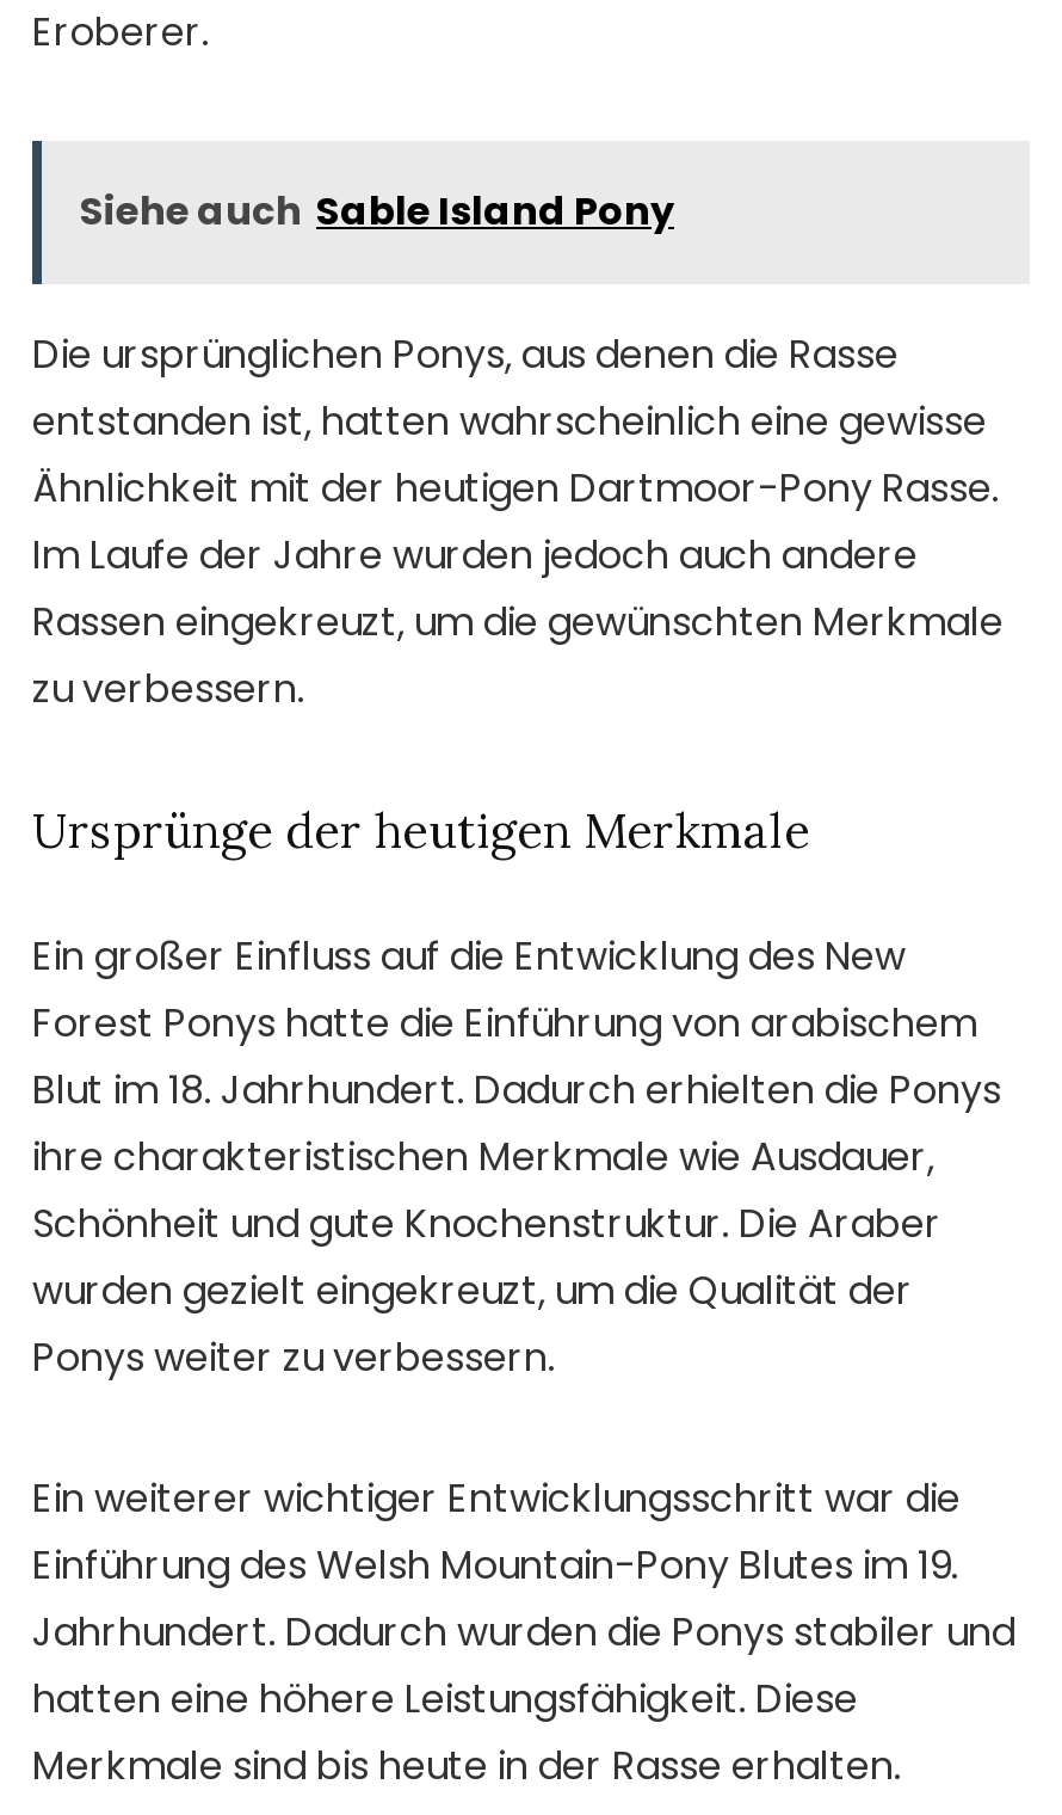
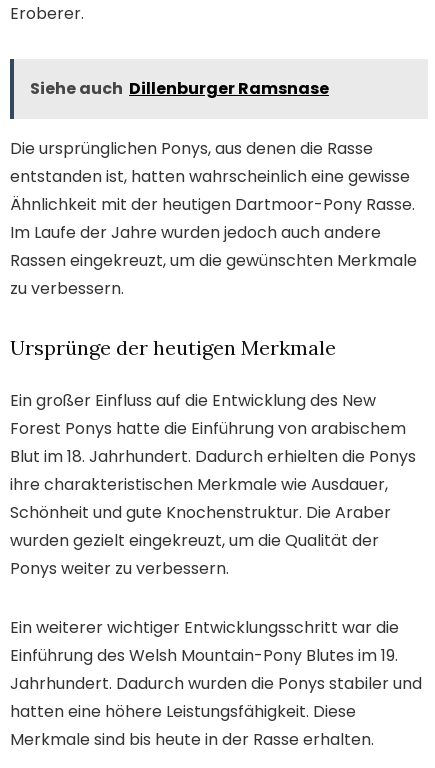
[80,184,674,239] Siehe auch Sable Island Pony -> [30,77,329,100] Siehe auch Dillenburger Ramsnase

